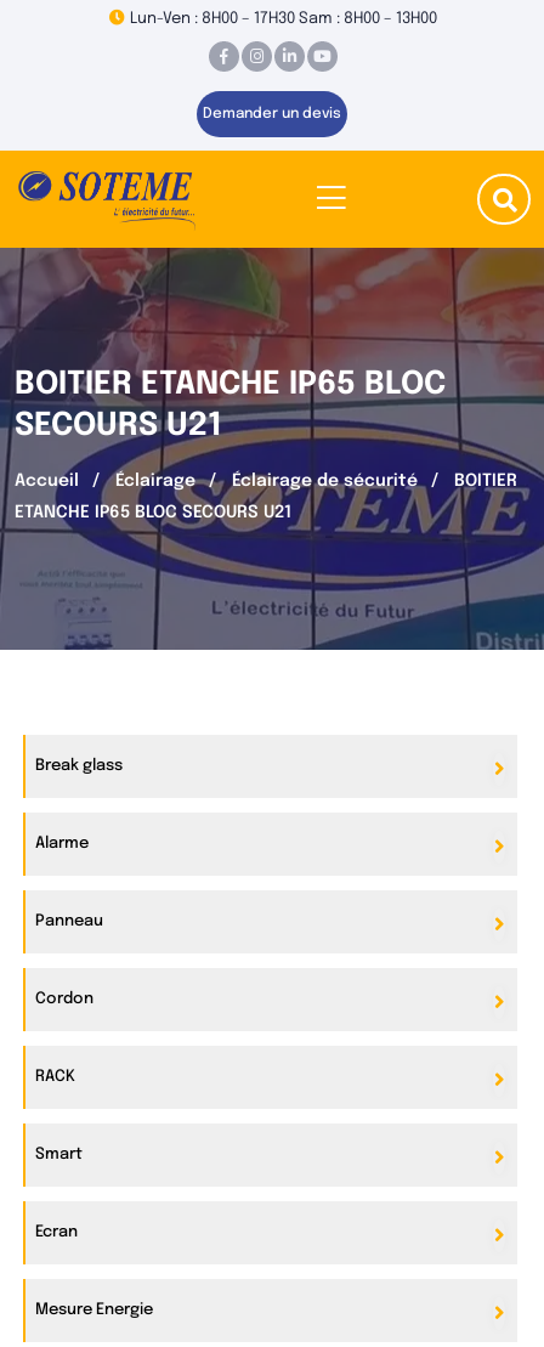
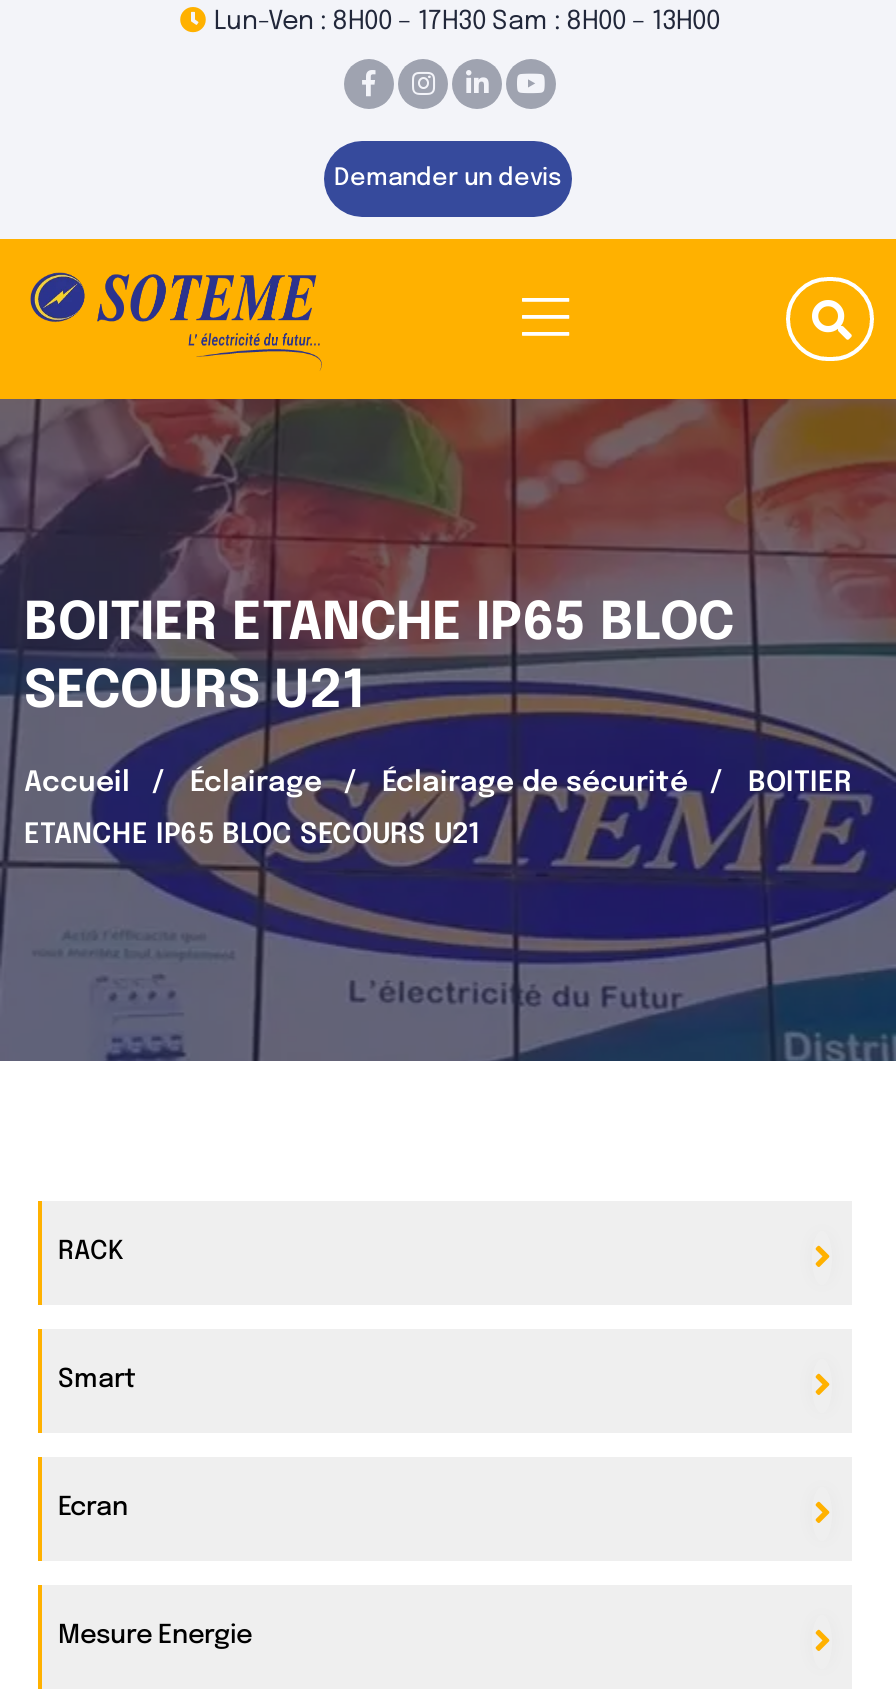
[35,758,123,773] Break glass -> none
[35,835,89,851] Alarme -> none
[35,913,103,929] Panneau -> none
[35,991,93,1007] Cordon -> none

